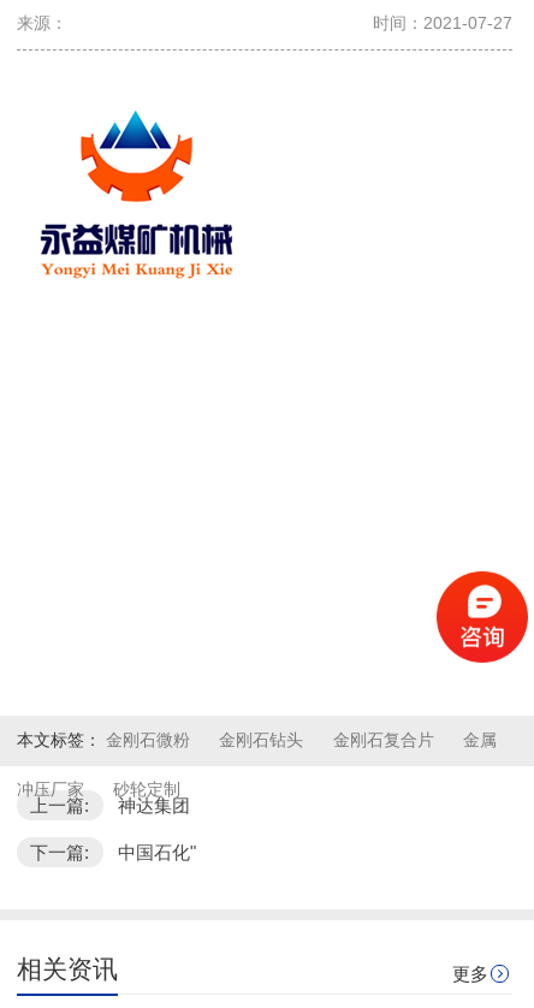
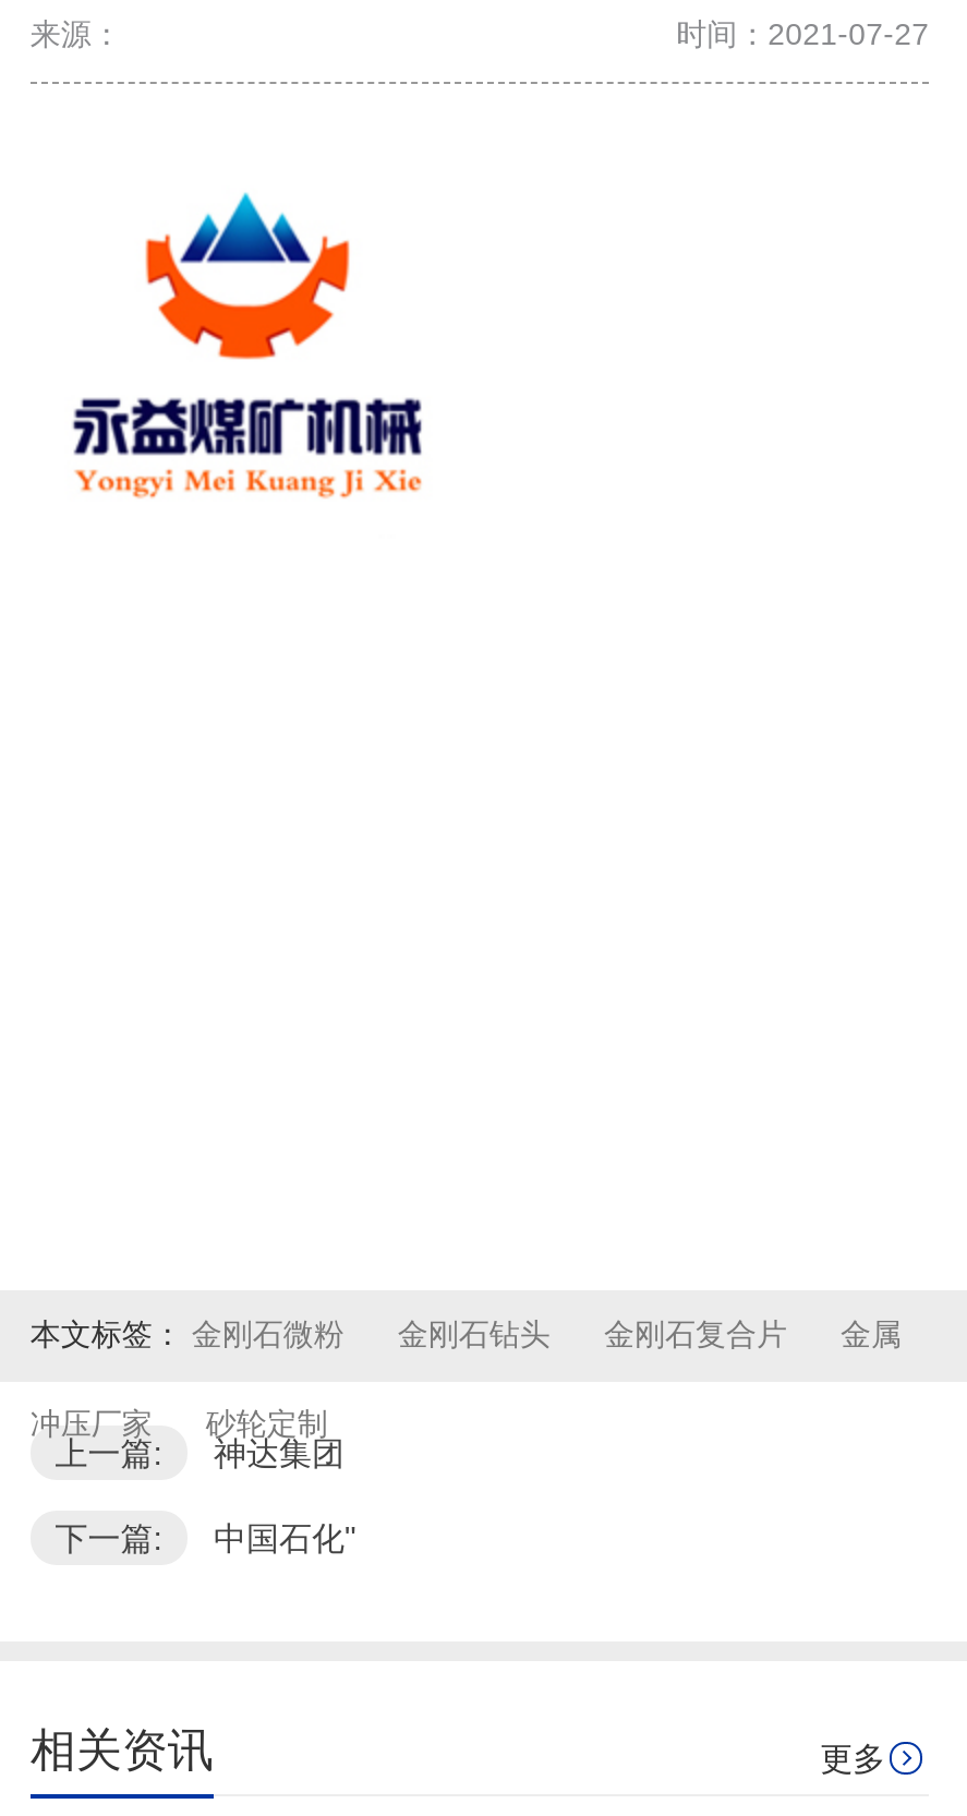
[435,570,529,664] [image] -> none

